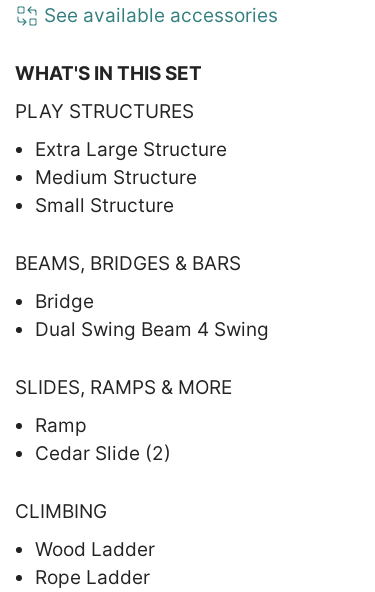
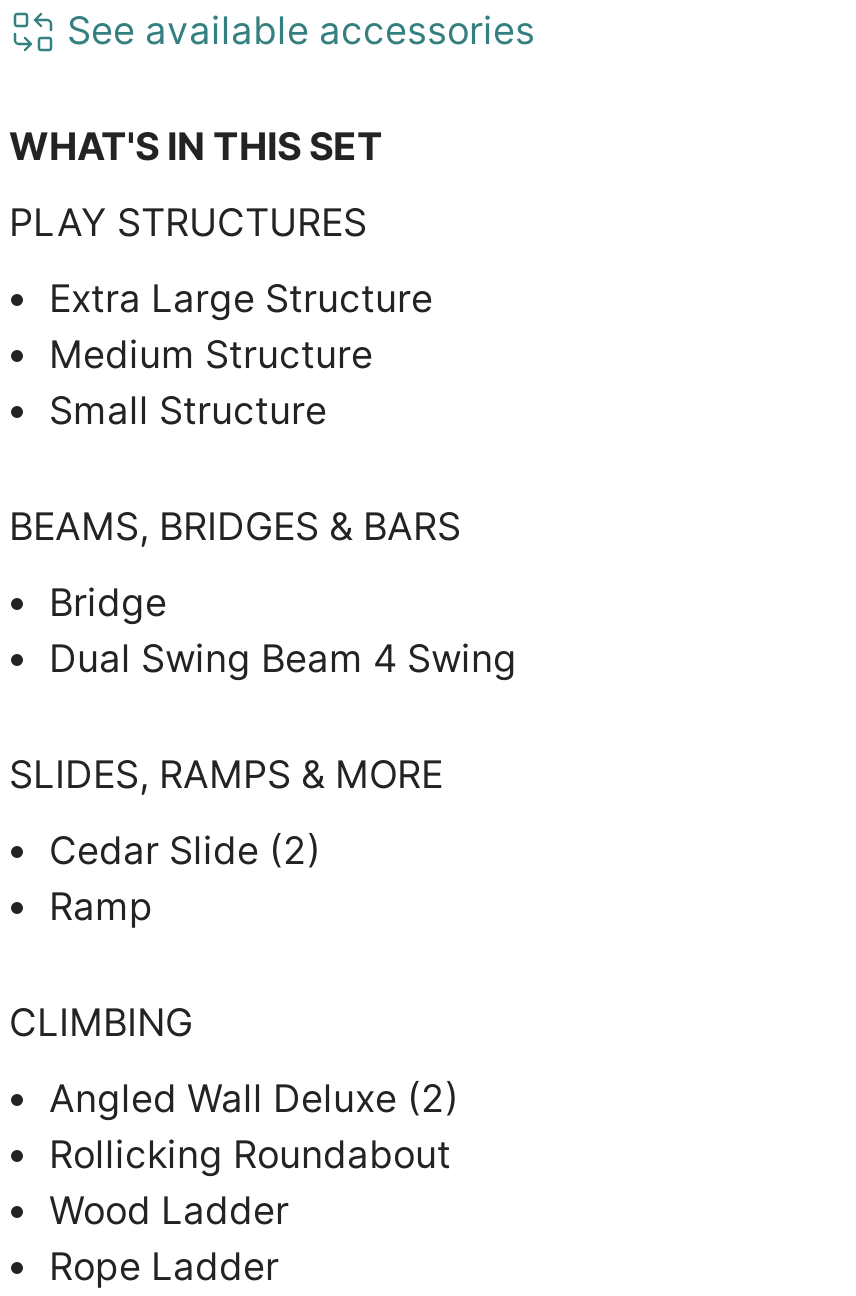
none -> [49,827,321,873] Cedar Slide (2)
[35,442,171,465] Cedar Slide (2) -> none
none -> [49,1075,459,1177] Angled Wall Deluxe (2) | Rollicking Roundabout

